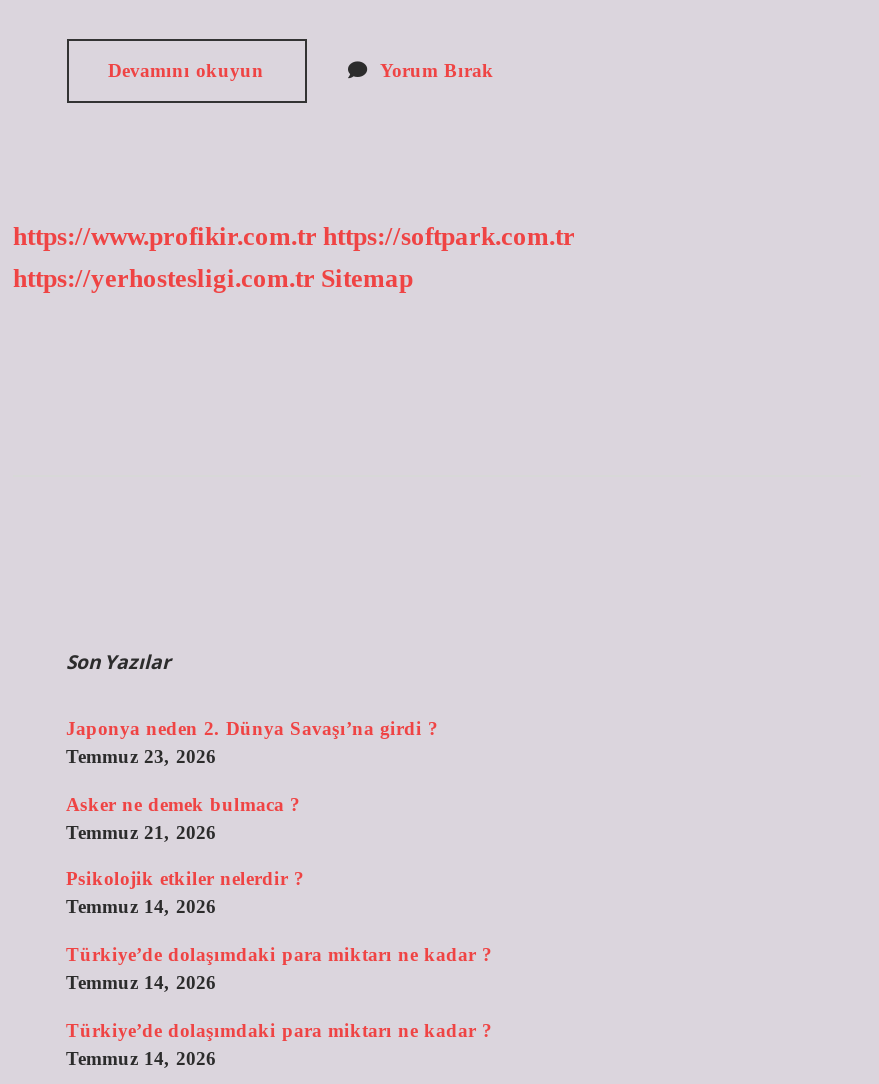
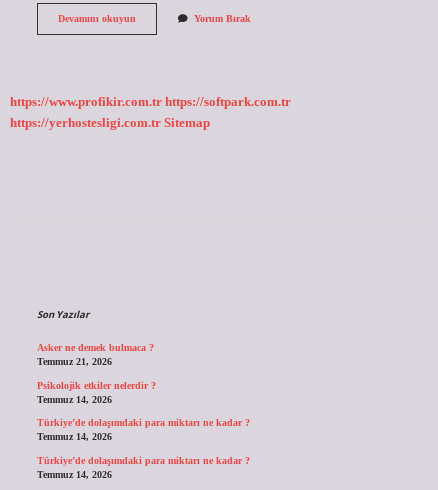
[66,718,438,768] Japonya neden 2. Dünya Savaşı’na girdi ? | Temmuz 23, 2026 -> none

